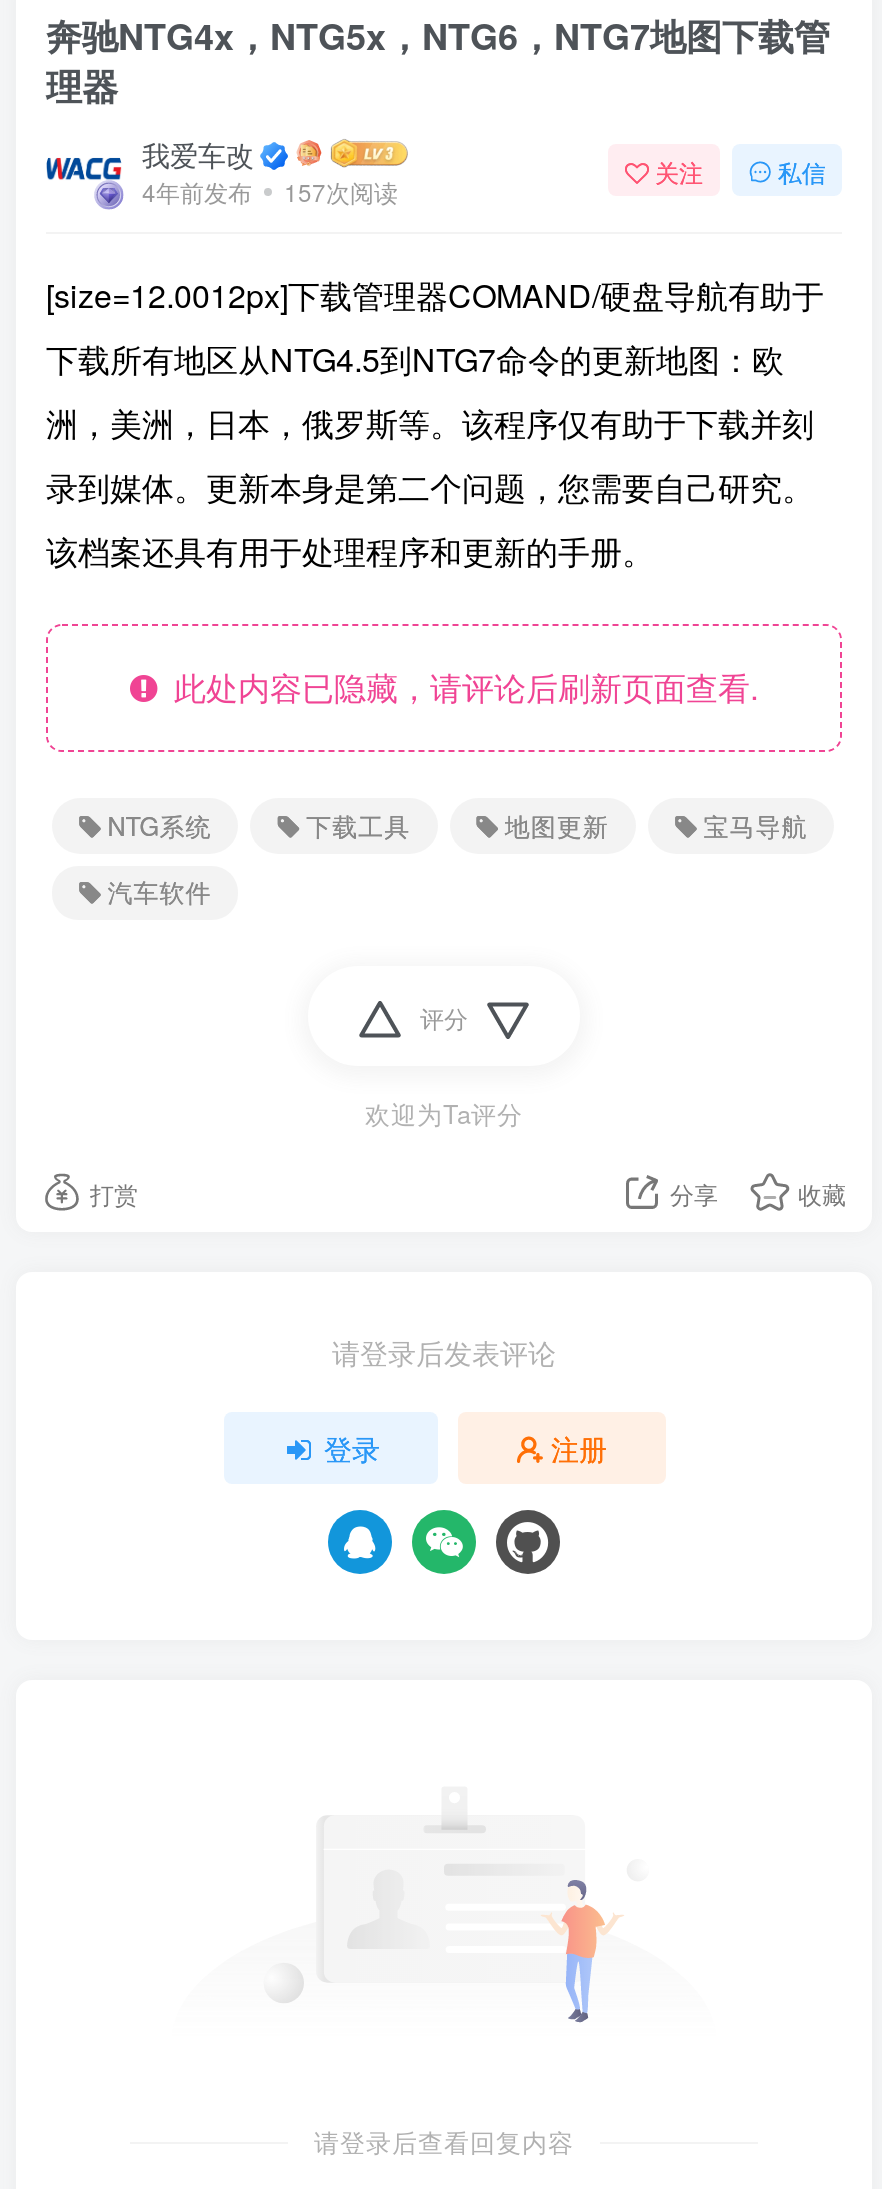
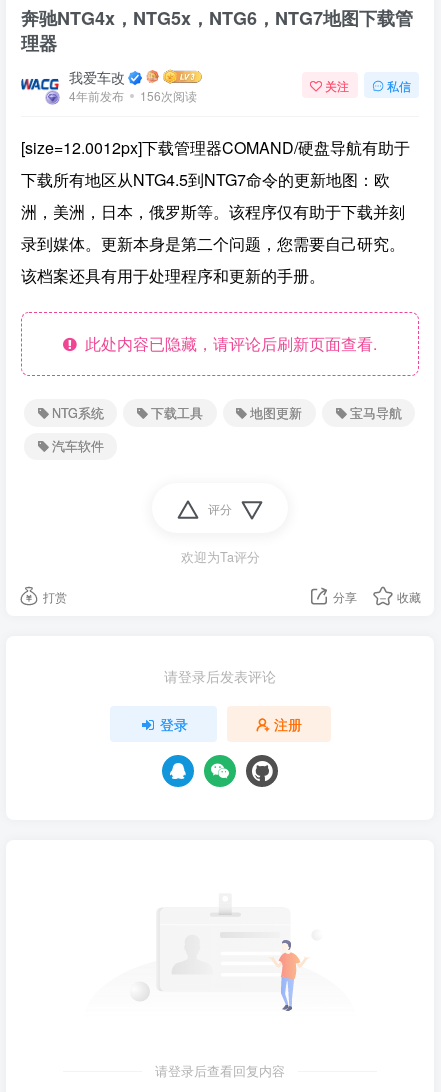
[142,173,398,207] 4年前发布 157次阅读 -> [69,86,197,103] 4年前发布 156次阅读

